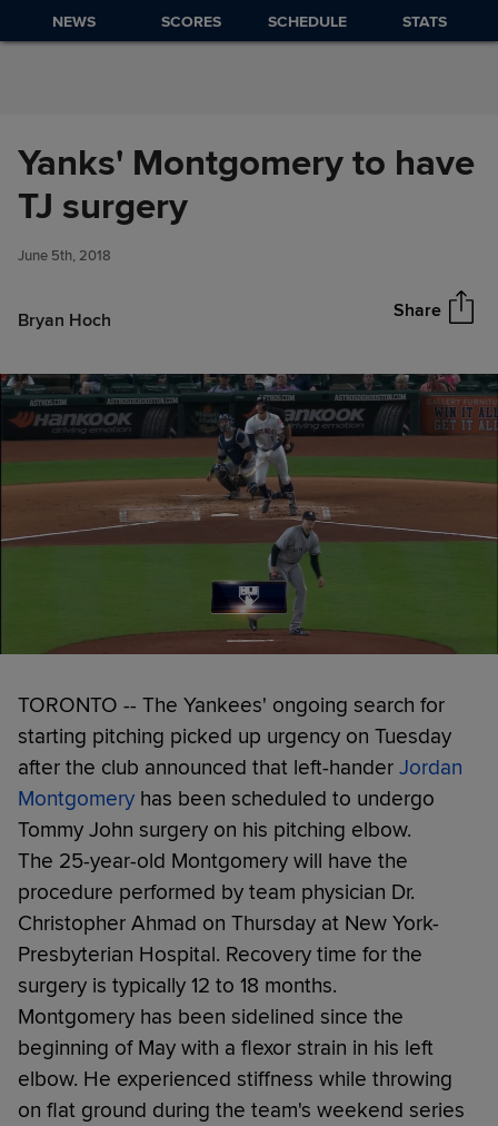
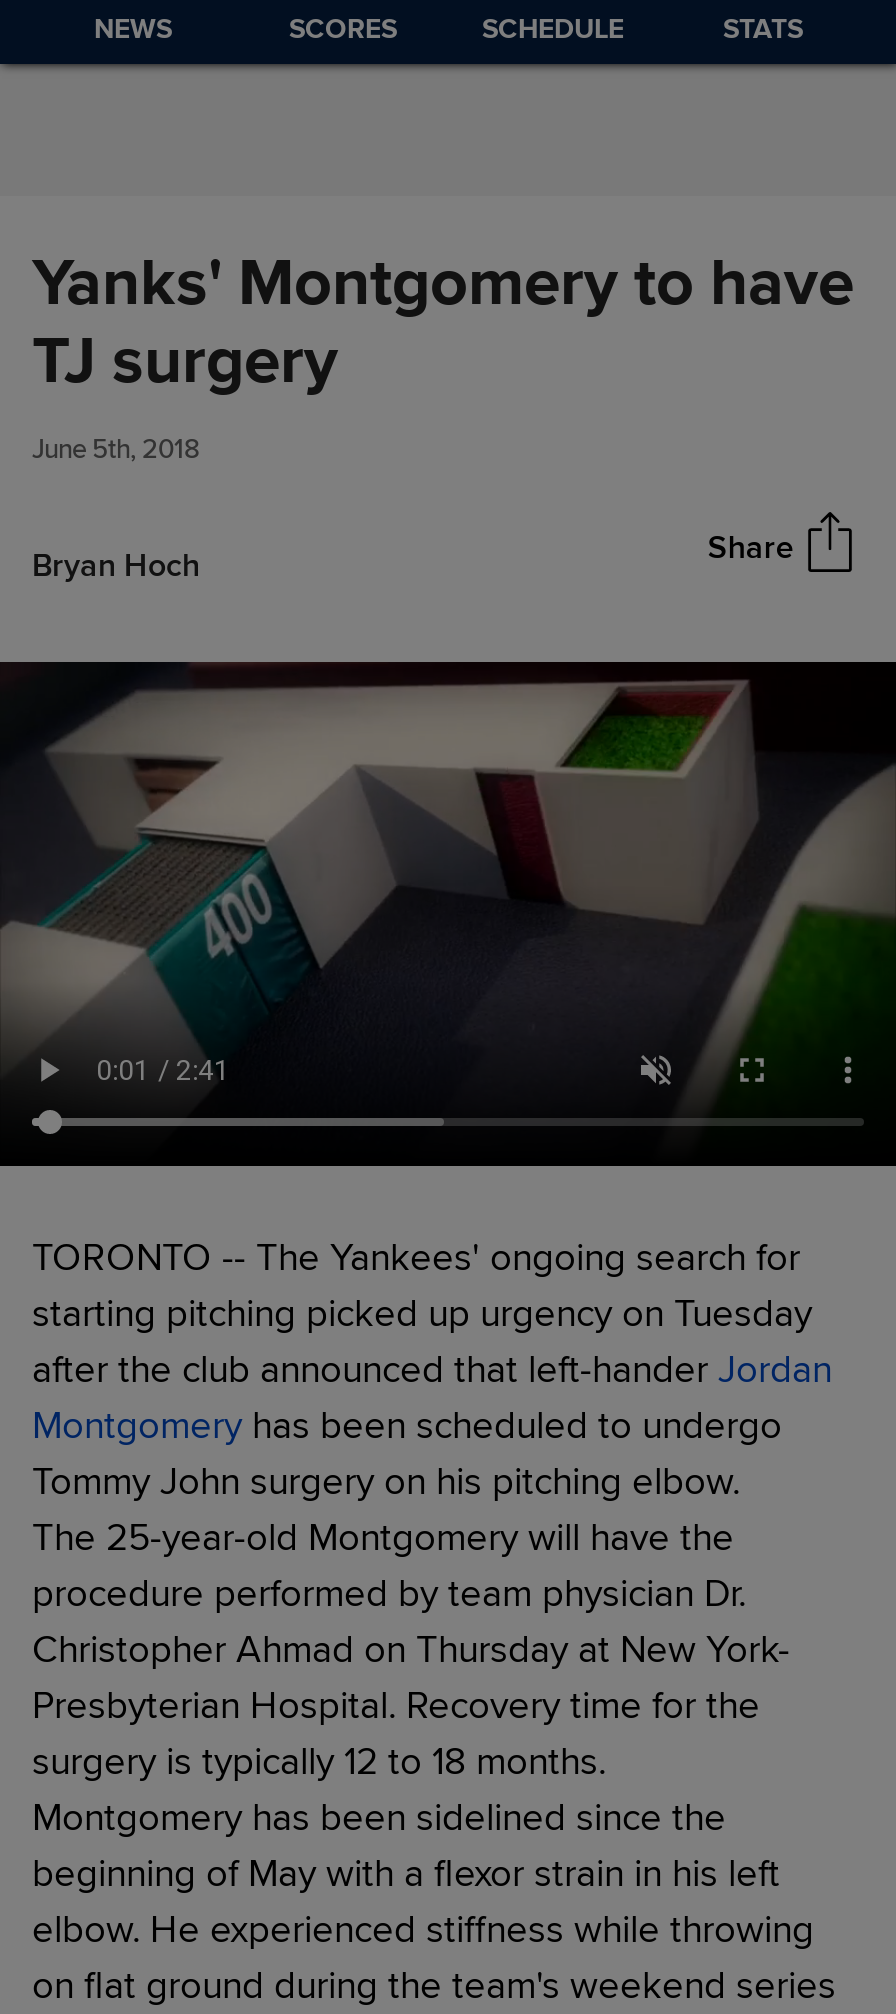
[3,373,495,655] [image] -> [6,660,890,1168] [image]

